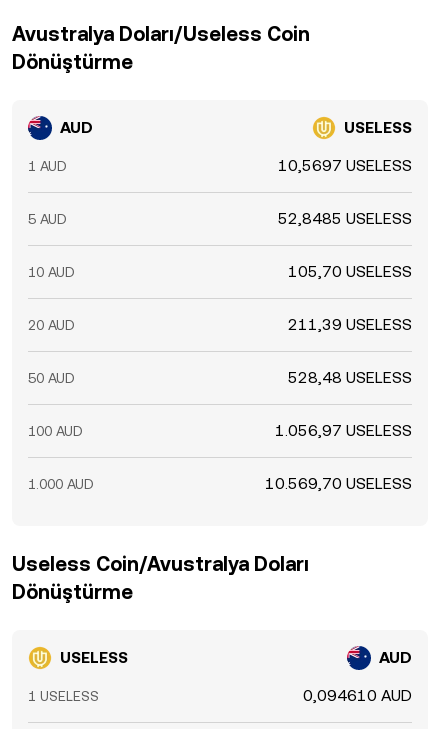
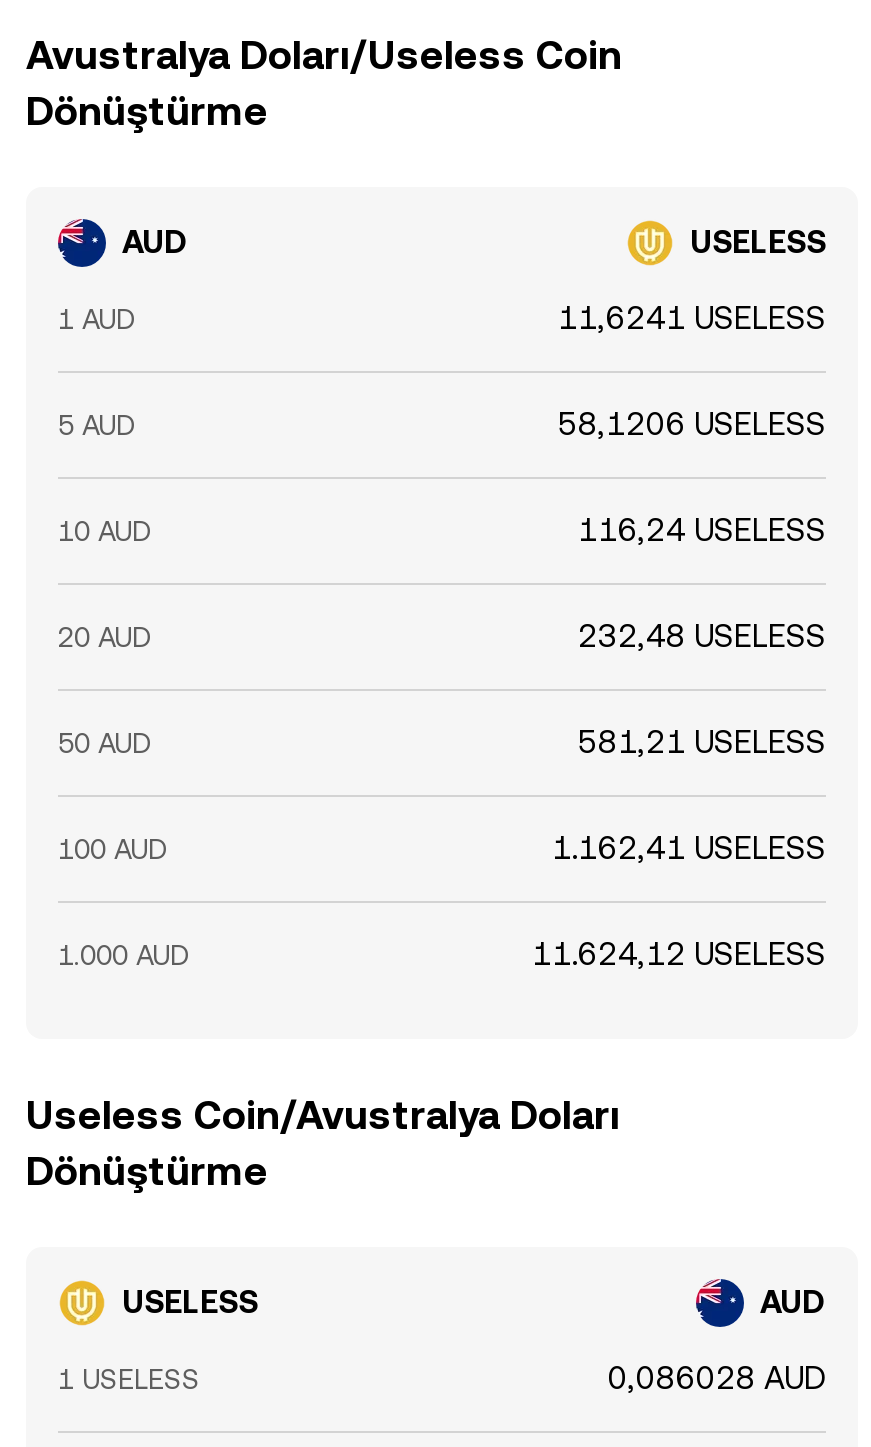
[278,156,412,175] 10,5697 USELESS -> [558,299,826,337] 11,6241 USELESS
[278,209,412,228] 52,8485 USELESS -> [558,405,826,443] 58,1206 USELESS
[288,262,412,281] 105,70 USELESS -> [578,511,826,549] 116,24 USELESS
[288,315,412,334] 211,39 USELESS -> [578,617,826,655] 232,48 USELESS
[288,368,412,387] 528,48 USELESS -> [578,723,826,761] 581,21 USELESS
[275,421,412,440] 1.056,97 USELESS -> [552,829,826,867] 1.162,41 USELESS
[265,474,412,493] 10.569,70 USELESS -> [532,935,826,973] 11.624,12 USELESS
[303,686,412,705] 0,094610 AUD -> [608,1359,826,1397] 0,086028 AUD

